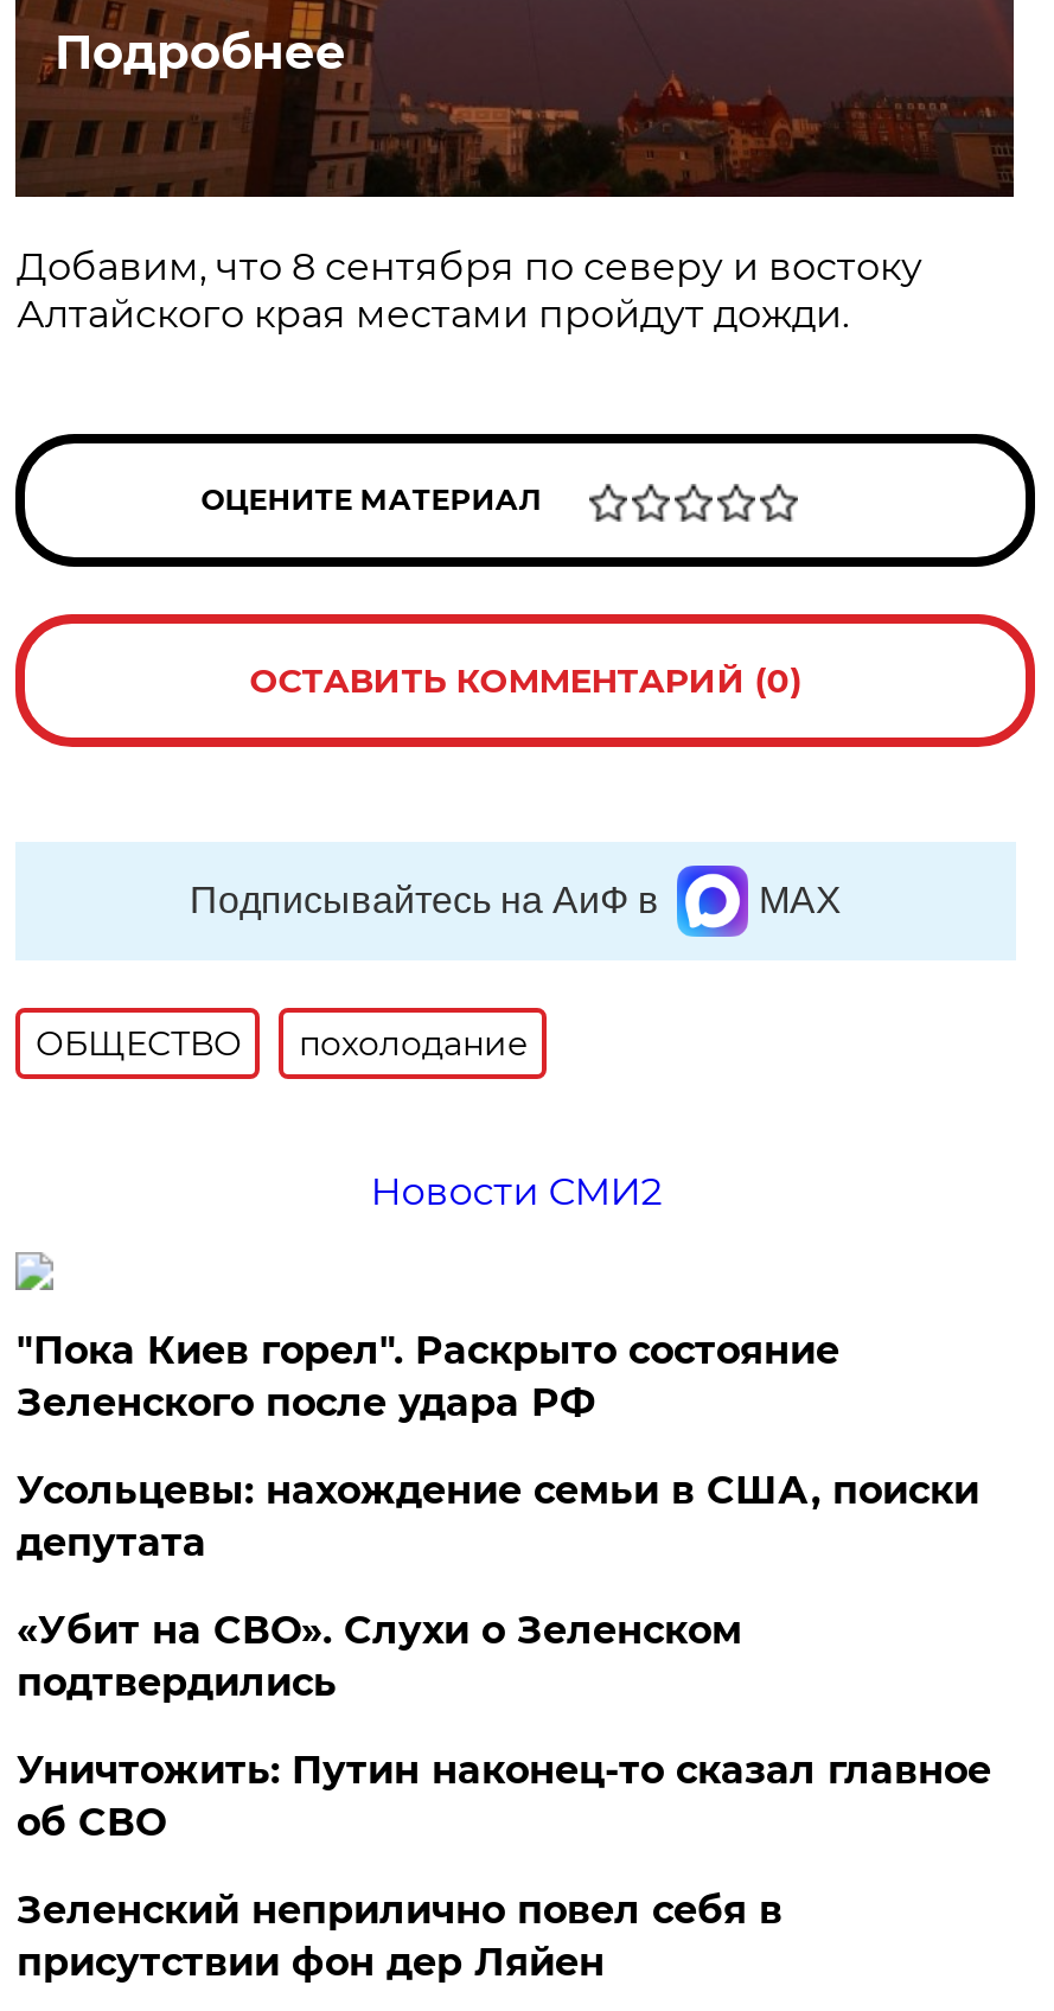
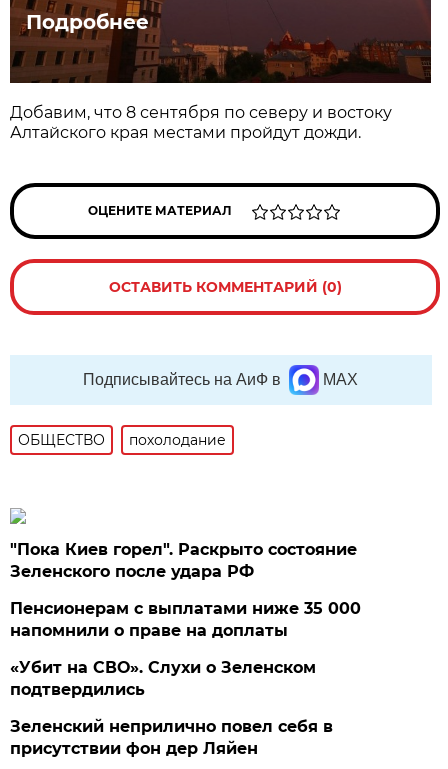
[370,1169,662,1214] Новости СМИ2 -> none
[16,1468,979,1565] Усольцевы: нахождение семьи в США, поиски | депутата -> [10,599,361,640] Пенсионерам с выплатами ниже 35 000 | напомнили о праве на доплаты
[16,1748,991,1845] Уничтожить: Путин наконец-то сказал главное | об СВО -> none

